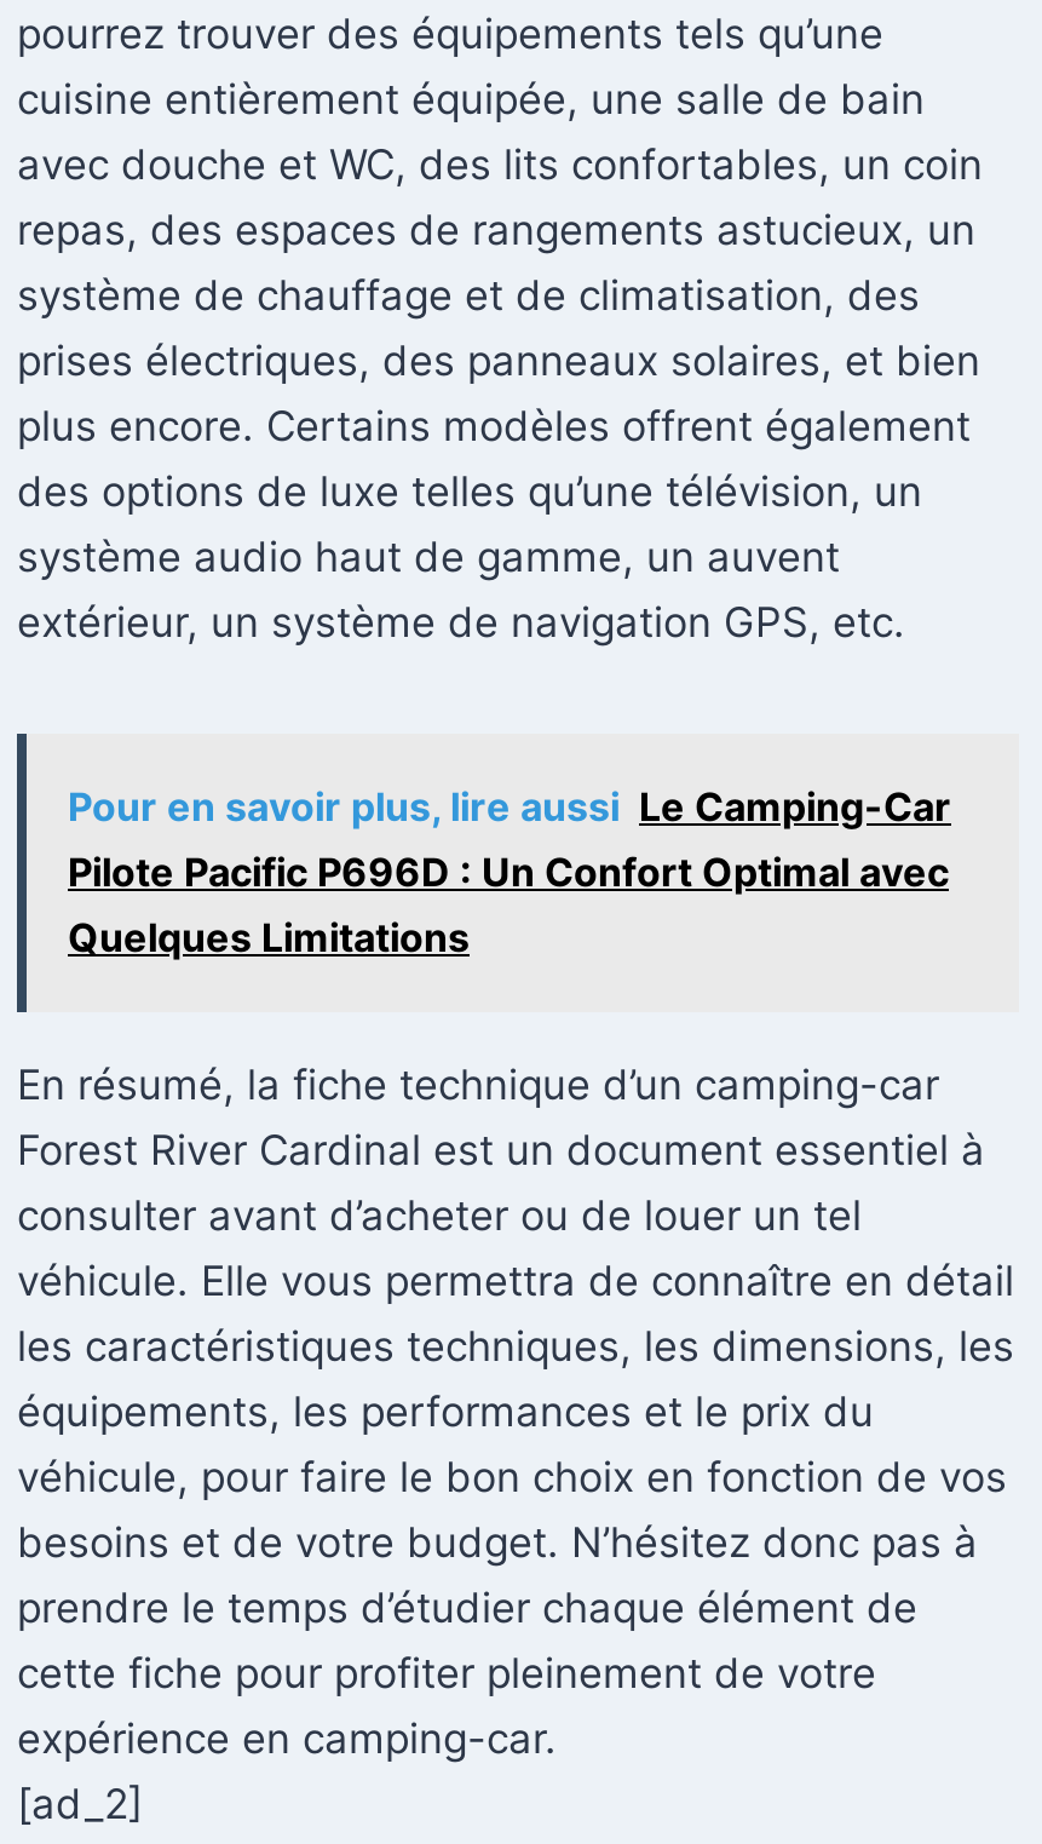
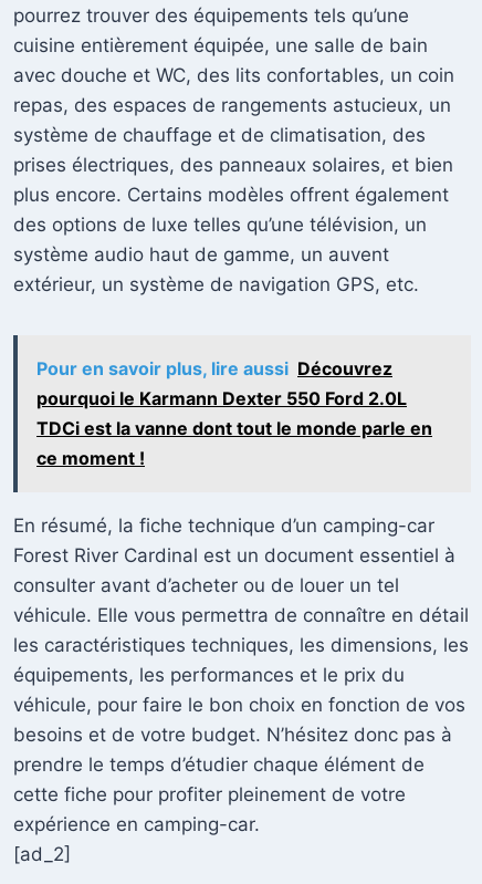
[68,781,951,960] Pour en savoir plus, lire aussi Le Camping-Car | Pilote Pacific P696D : Un Confort Optimal avec | Quelques Limitations -> [36,357,432,469] Pour en savoir plus, lire aussi Découvrez | pourquoi le Karmann Dexter 550 Ford 2.0L | TDCi est la vanne dont tout le monde parle en | ce moment !

